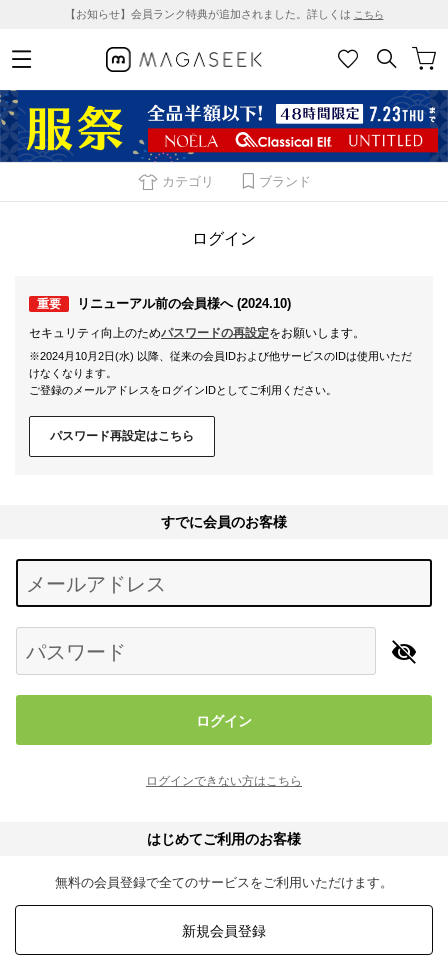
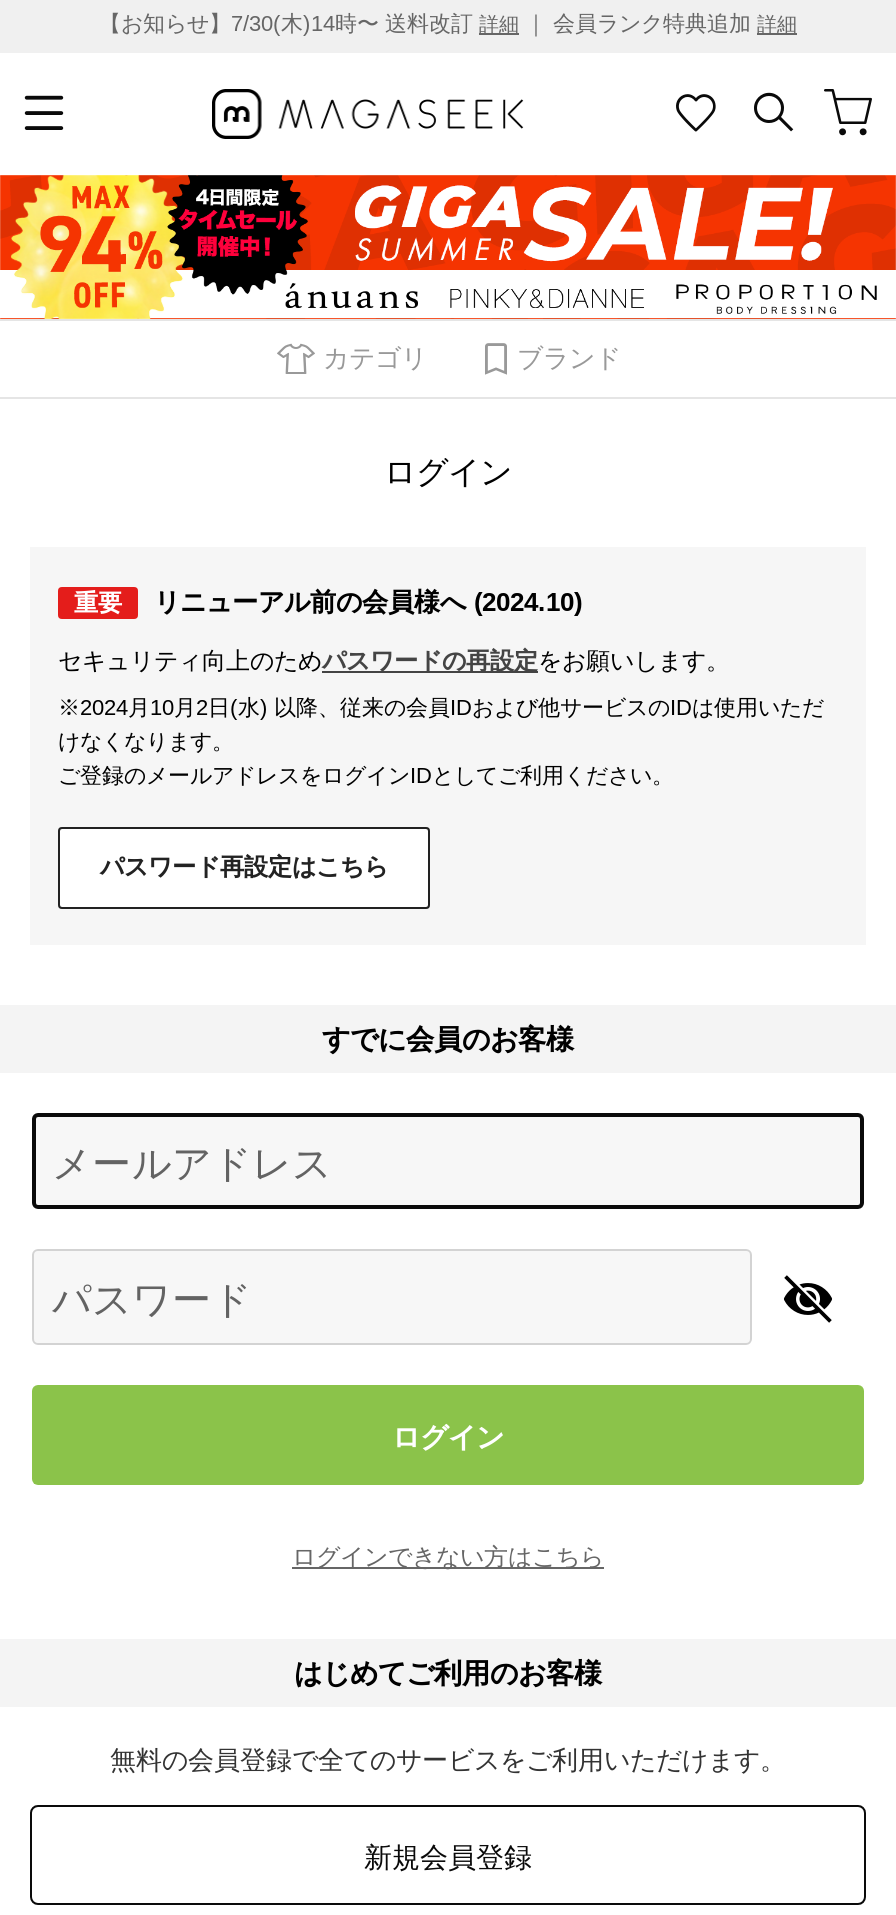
[64,8,383,20] 【お知らせ】会員ランク特典が追加されました。詳しくはこちら -> [99,11,797,35] 【お知らせ】7/30(木)14時〜 送料改訂詳細｜ 会員ランク特典追加詳細
[3,89,445,163] [image] -> [6,173,890,321] [image]

